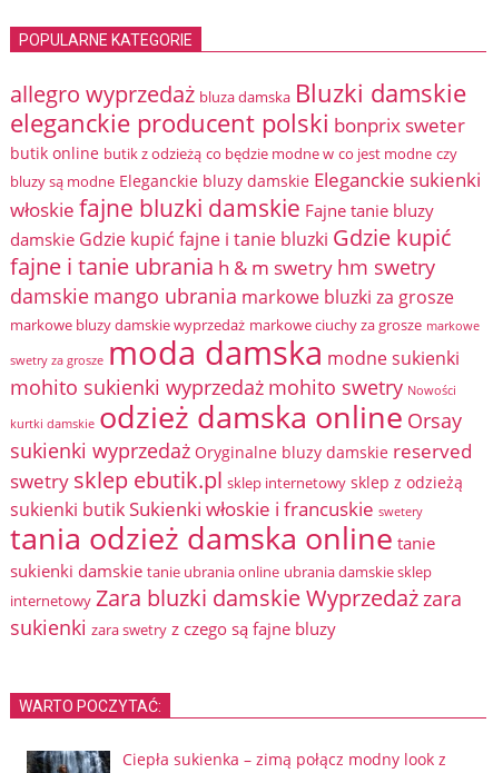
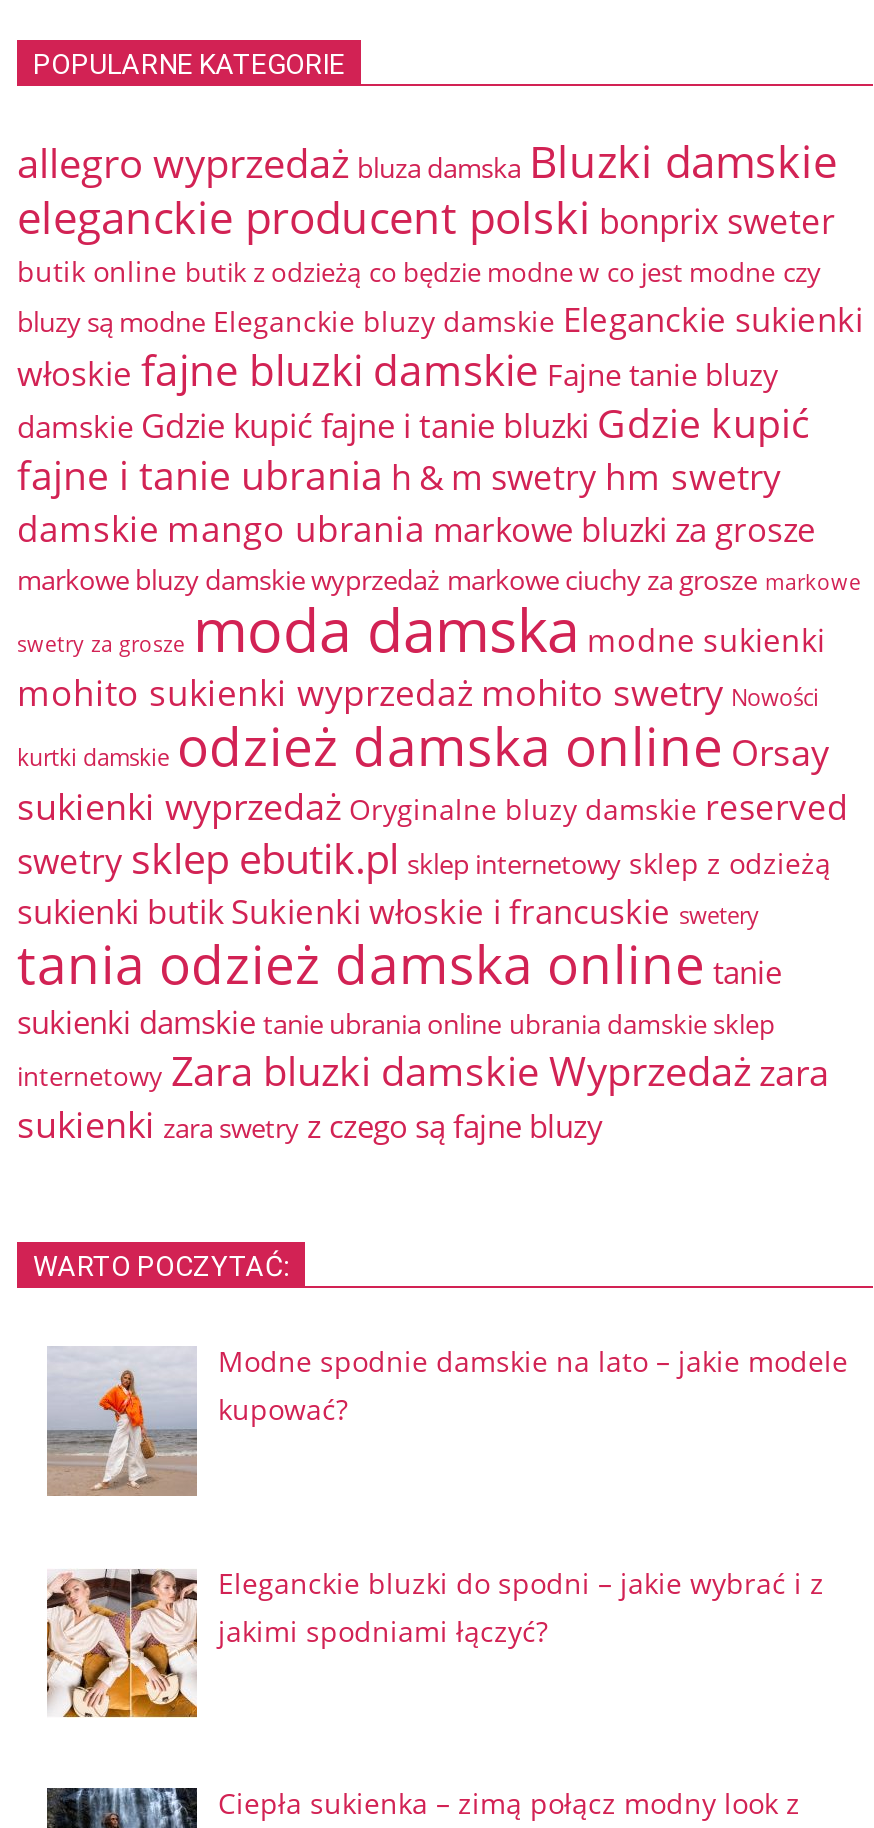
none -> [45,1342,848,1498] [image] | Modne spodnie damskie na lato – jakie modele | kupować?
none -> [45,1563,824,1730] [image] | Eleganckie bluzki do spodni – jakie wybrać i z | jakimi spodniami łączyć?

